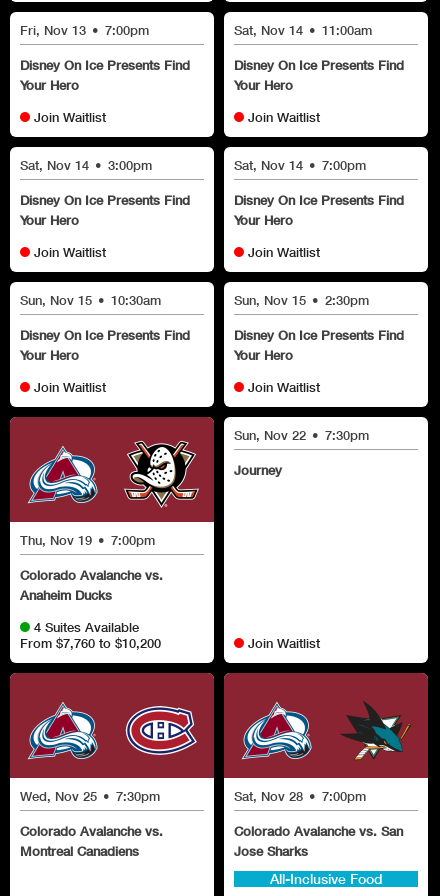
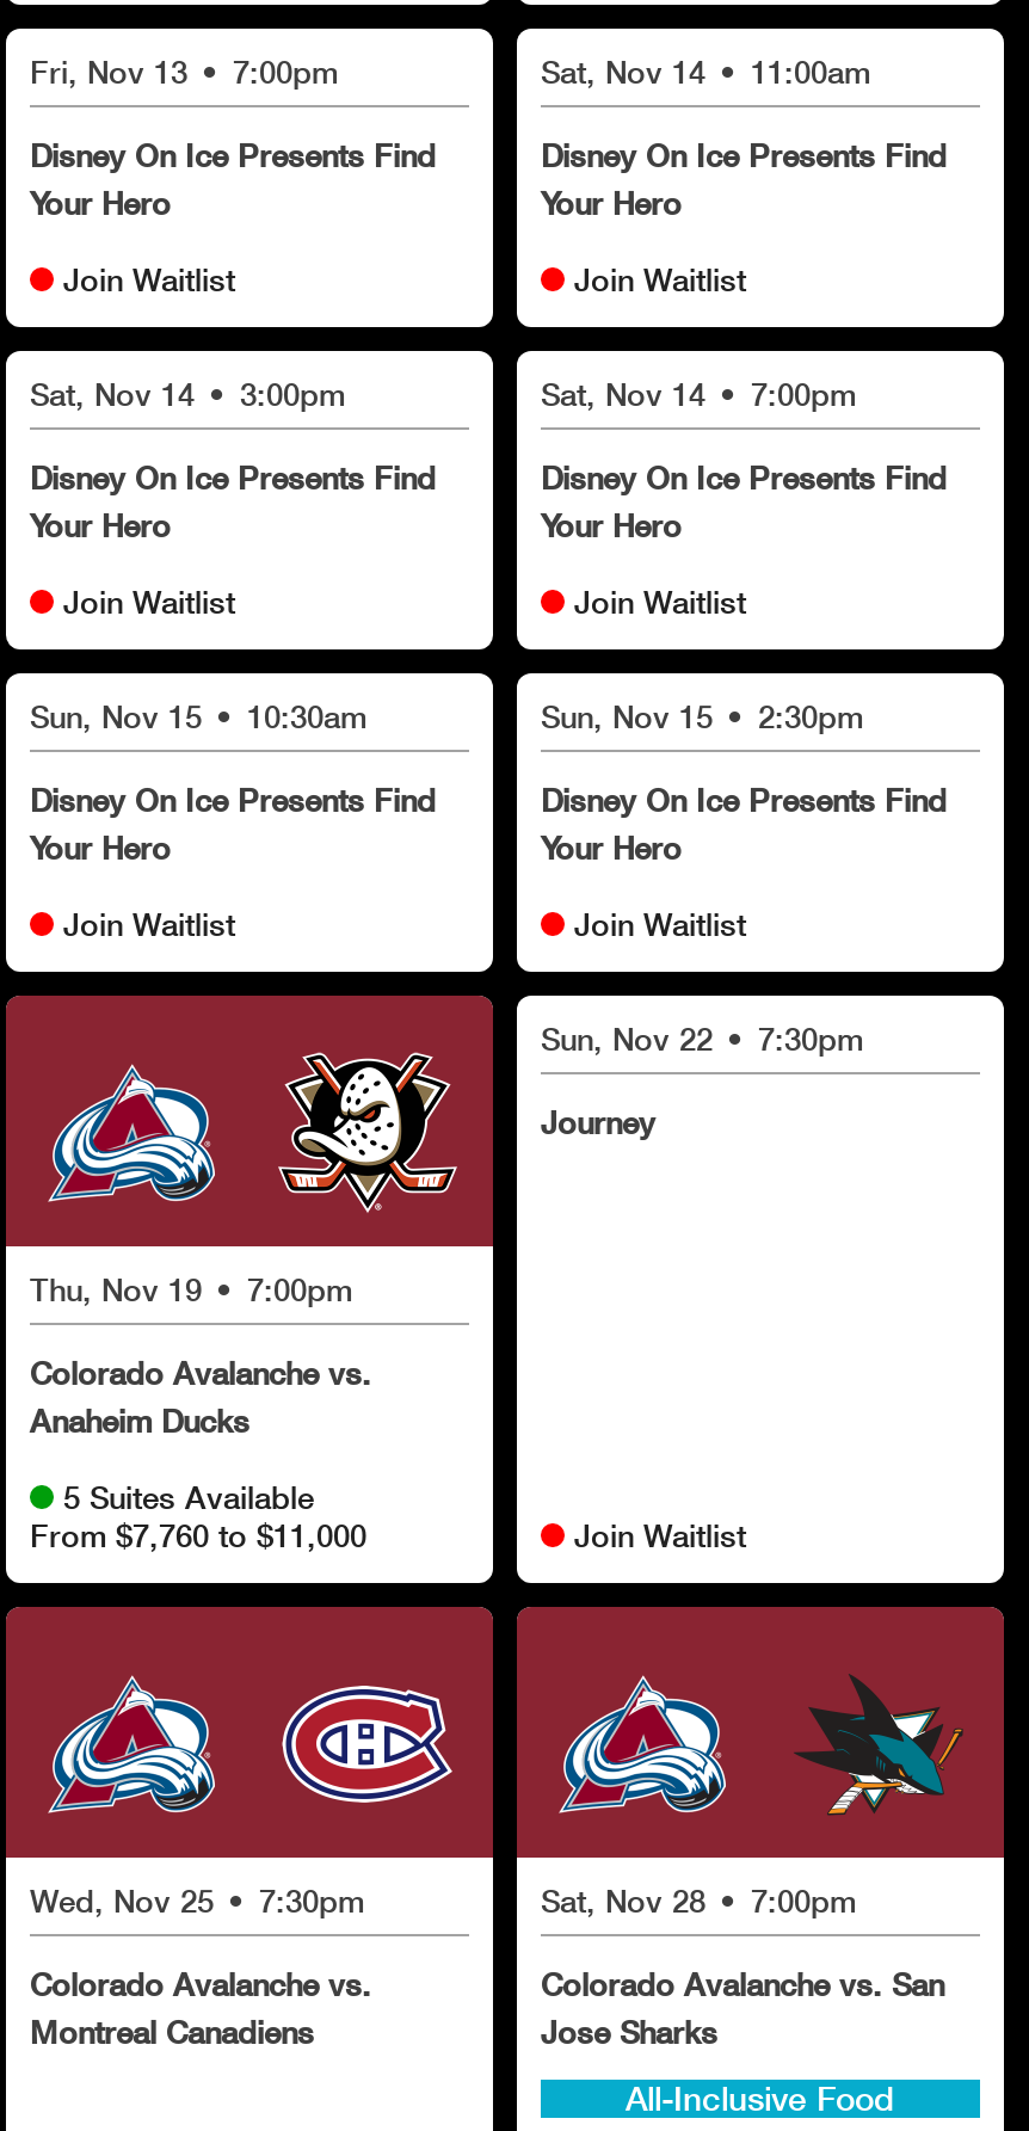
[34,619,139,635] 4 Suites Available -> [63,1478,314,1516] 5 Suites Available
[20,635,161,651] From $7,760 to $10,200 -> [30,1516,366,1554] From $7,760 to $11,000

